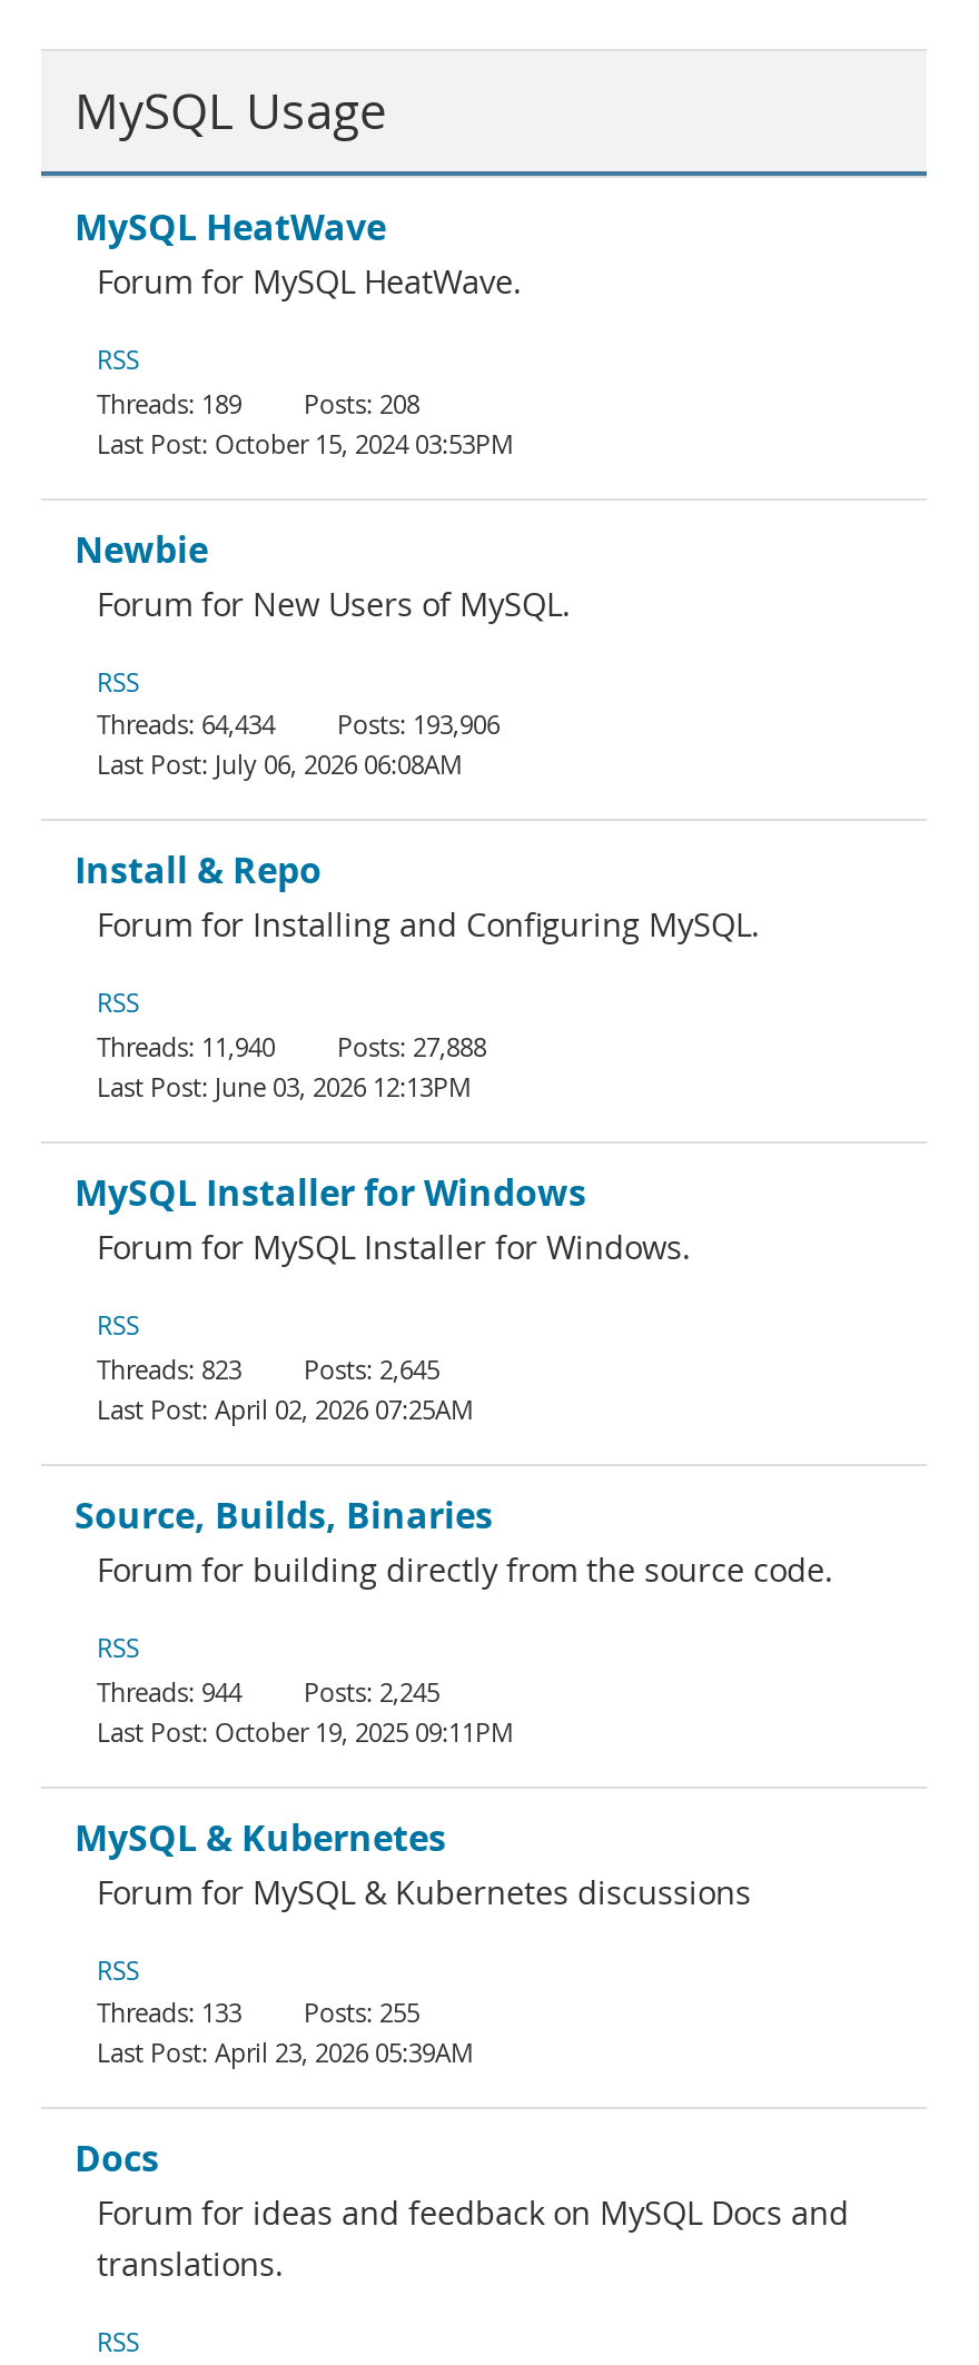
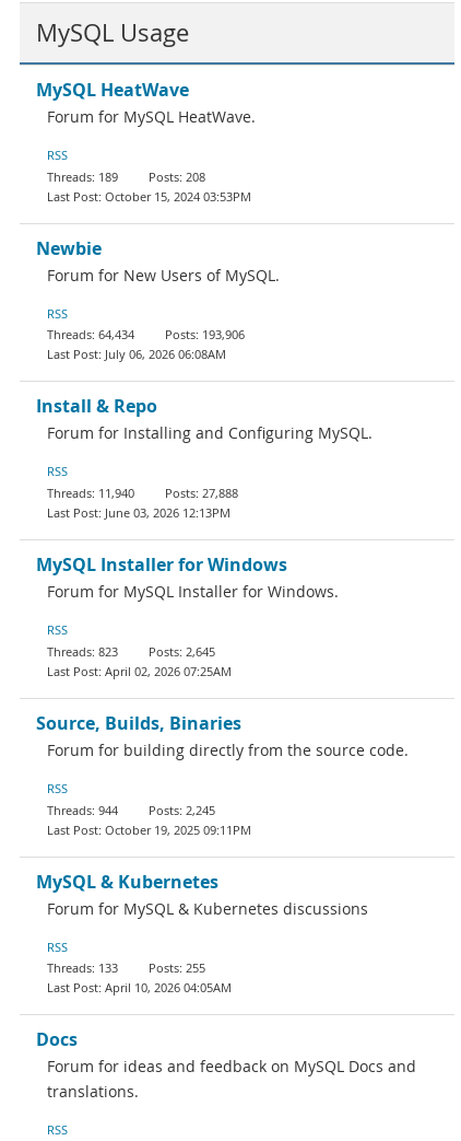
[215,2037,473,2070] April 23, 2026 05:39AM -> [105,980,232,996] April 10, 2026 04:05AM

